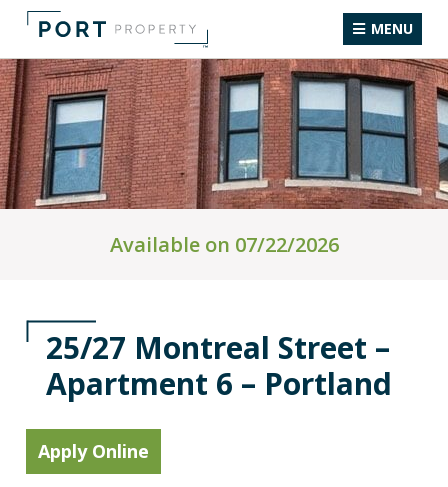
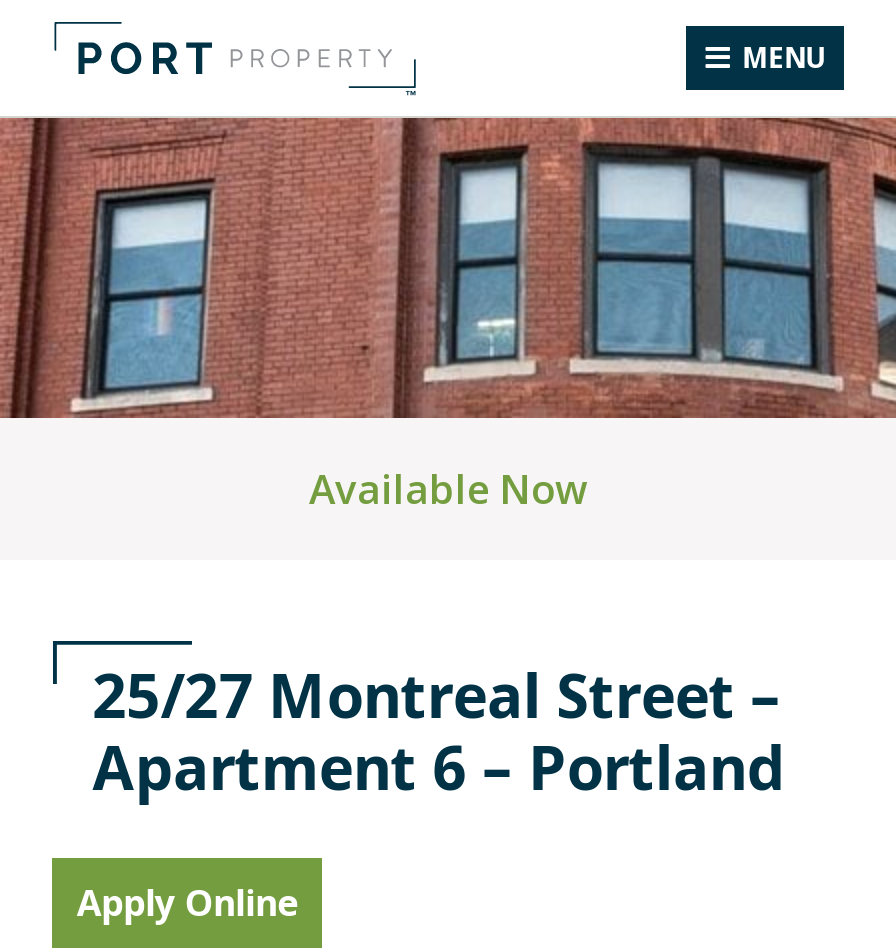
[109,231,338,258] Available on 07/22/2026 -> [309,463,587,517] Available Now

